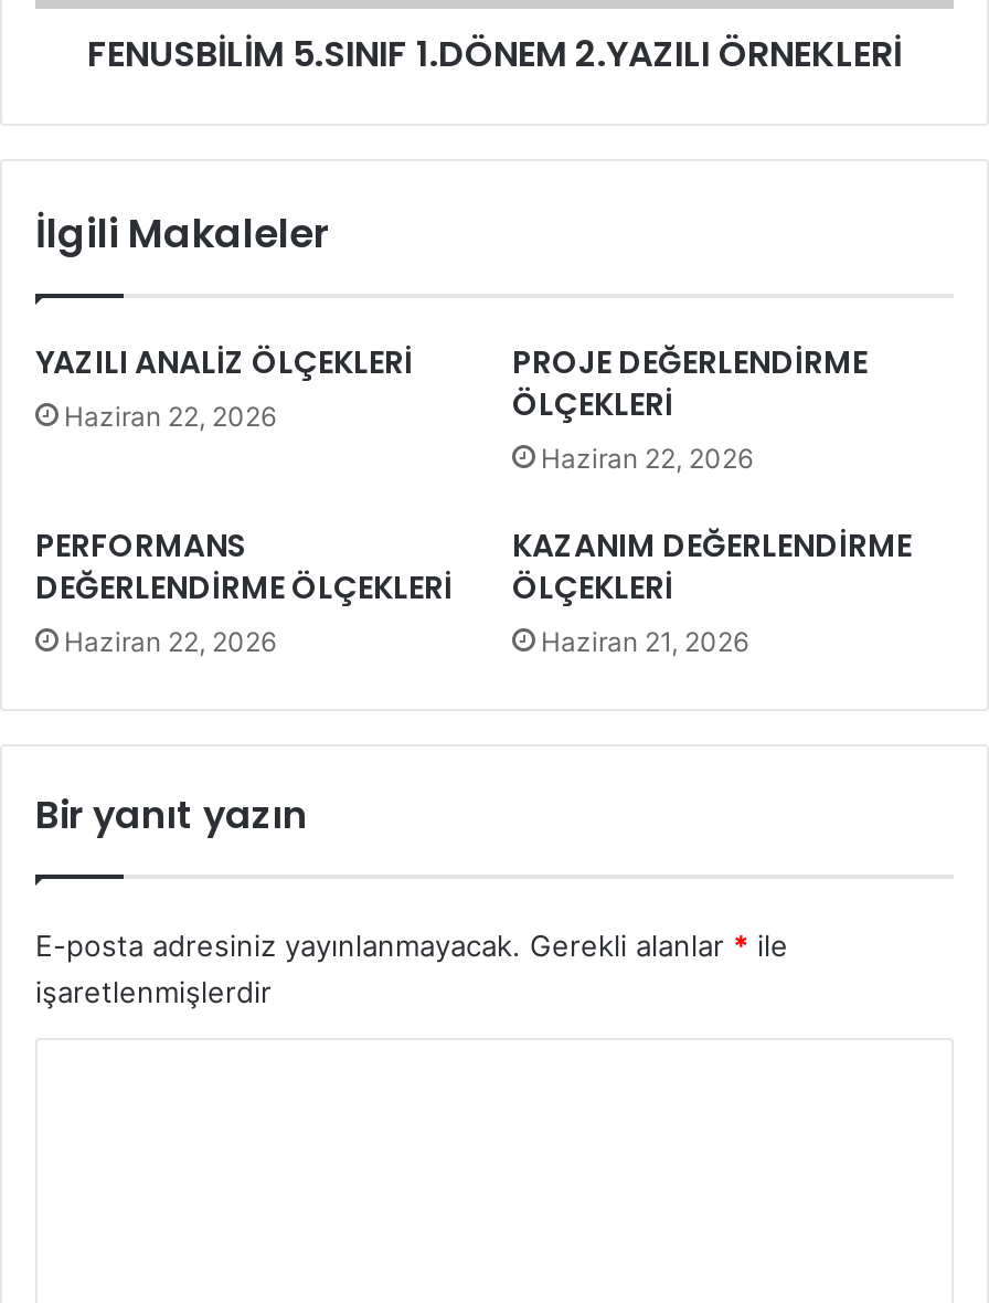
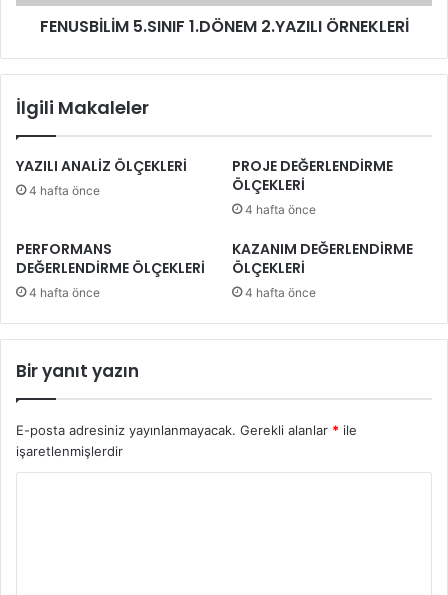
[64,400,276,433] Haziran 22, 2026 -> [29,183,100,198] 4 hafta önce
[541,442,753,475] Haziran 22, 2026 -> [245,202,316,217] 4 hafta önce
[64,625,276,658] Haziran 22, 2026 -> [29,285,100,300] 4 hafta önce
[541,625,748,658] Haziran 21, 2026 -> [245,285,316,300] 4 hafta önce

